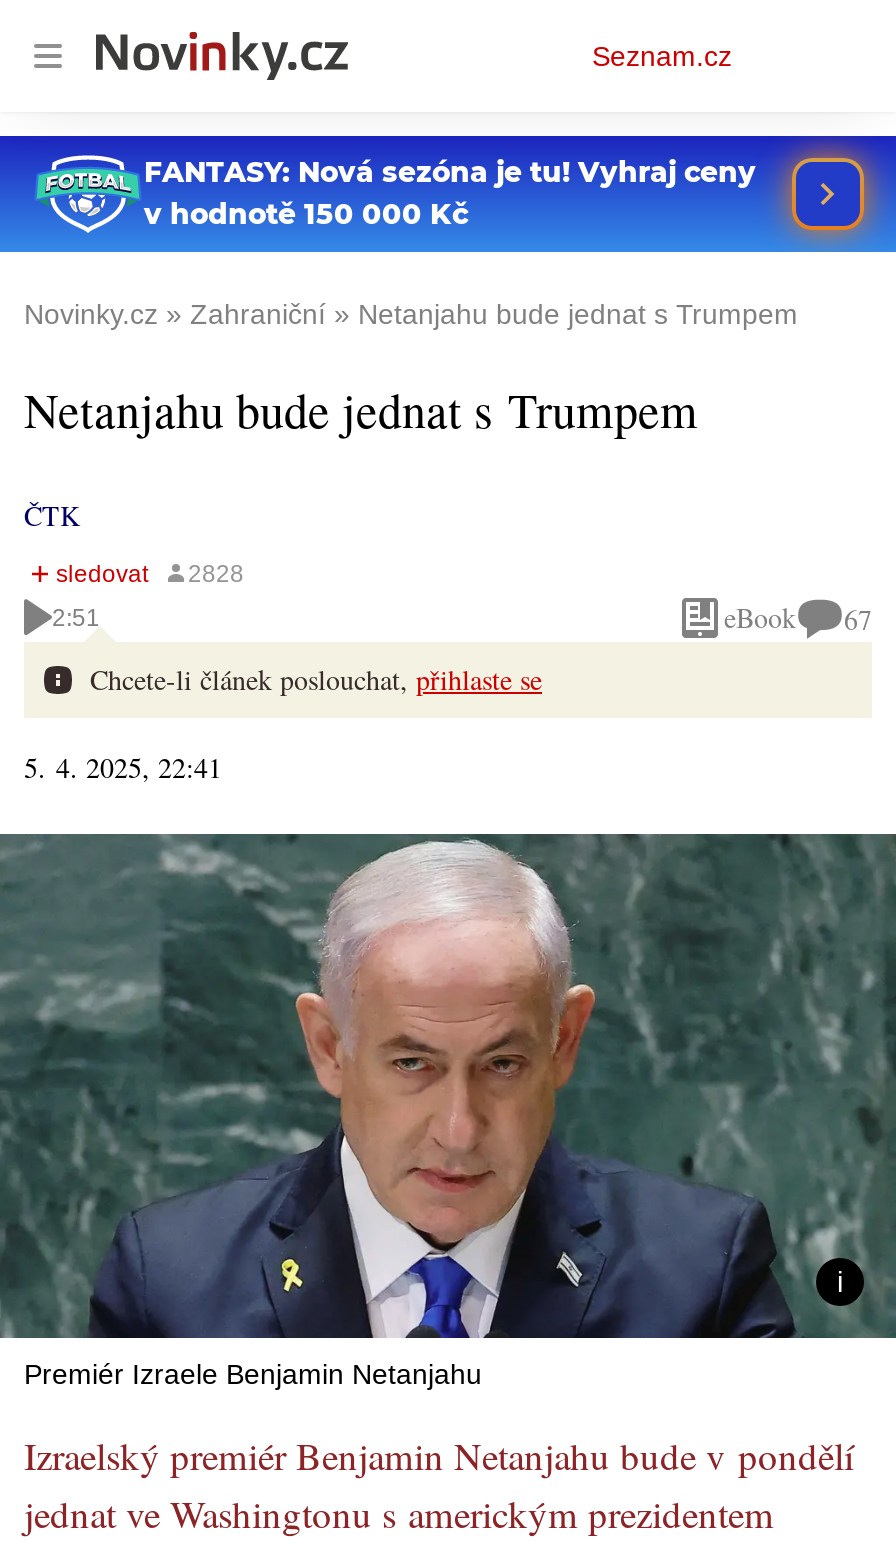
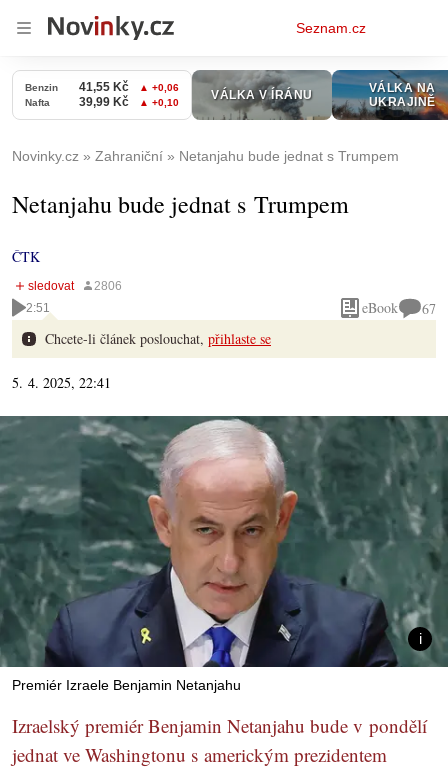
[6,134,890,254] [image] -> [3,68,445,125] [image]

